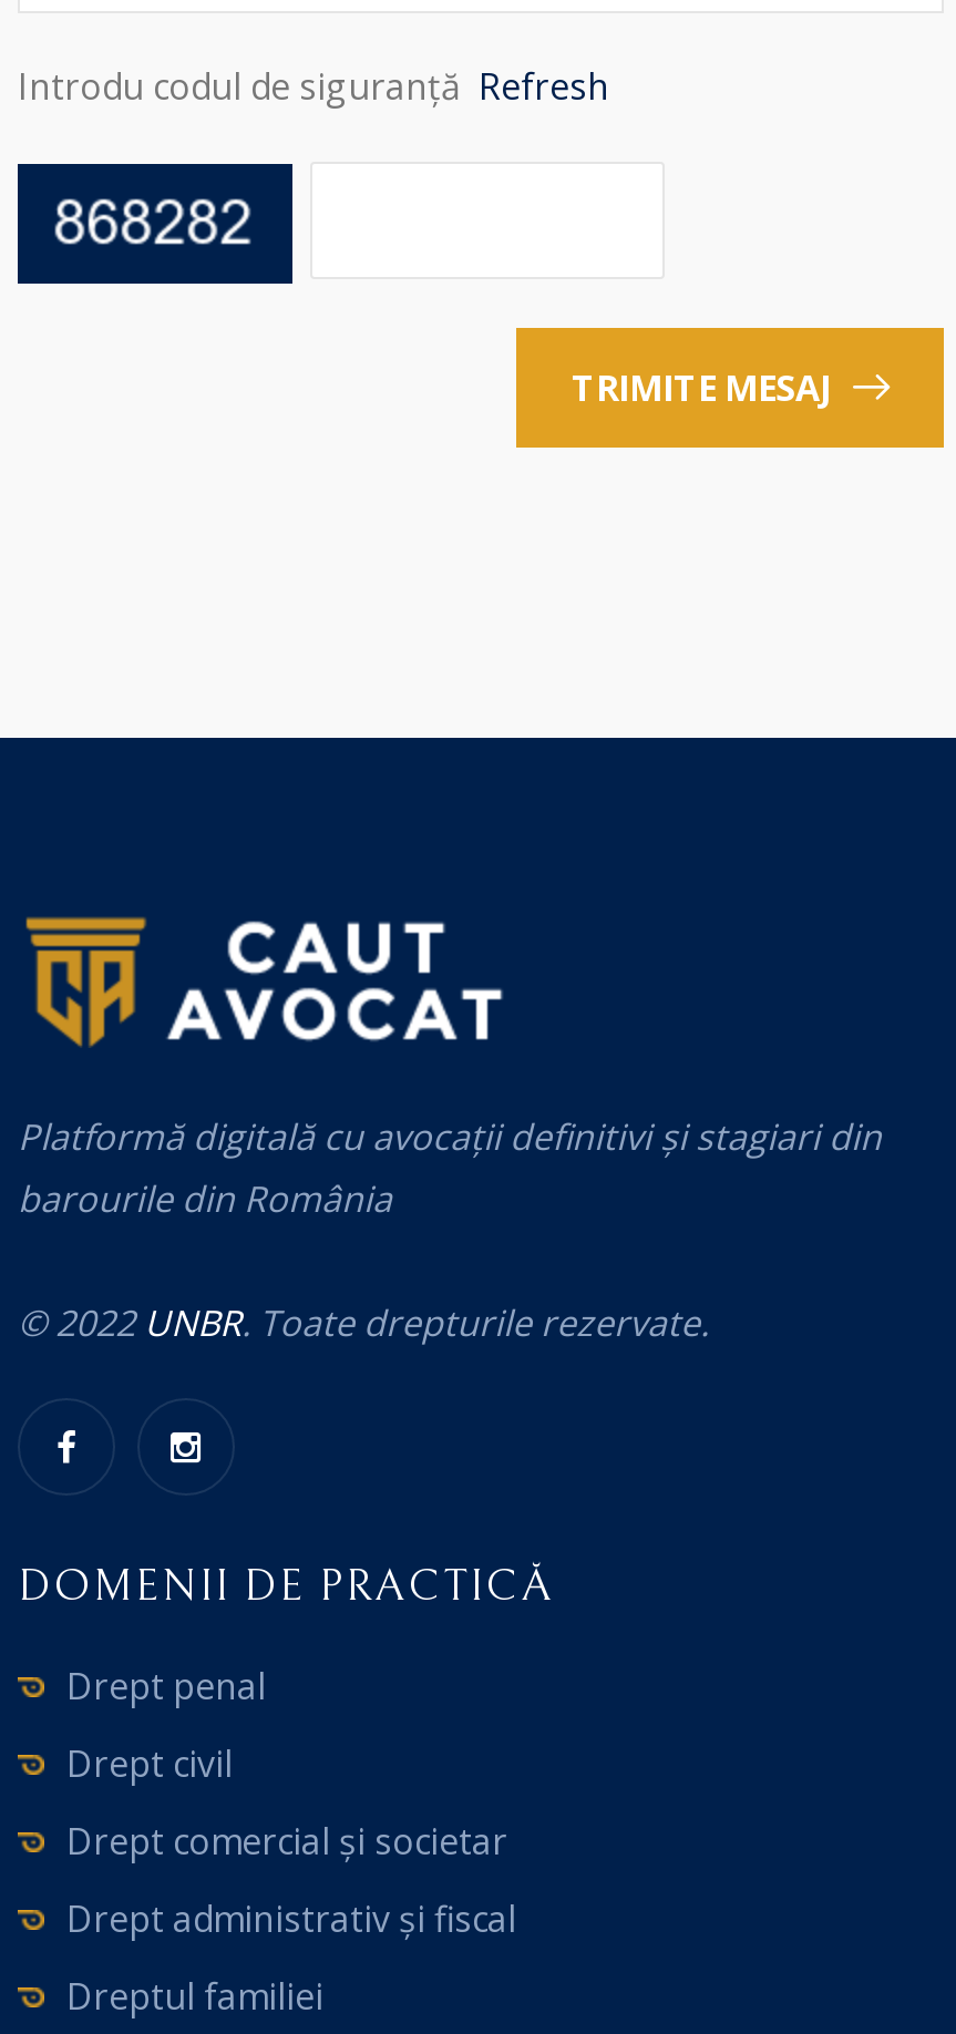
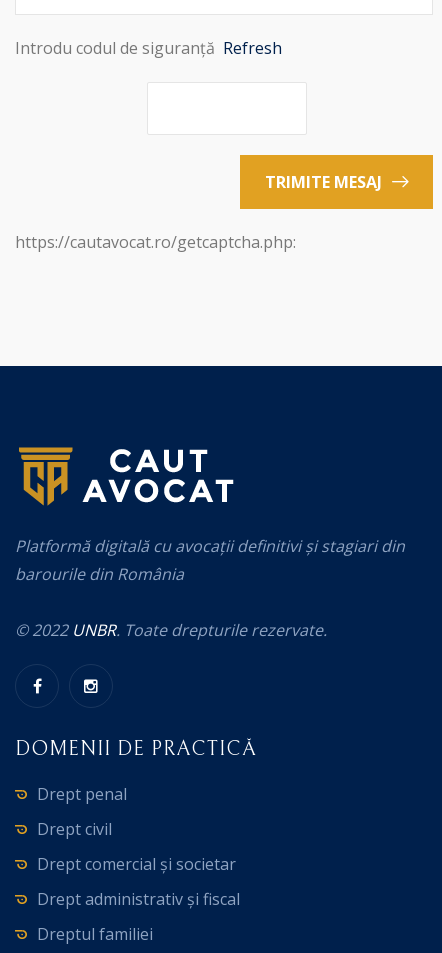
[16,162,295,286] [image] -> none
none -> [15,231,296,253] https://cautavocat.ro/getcaptcha.php:

